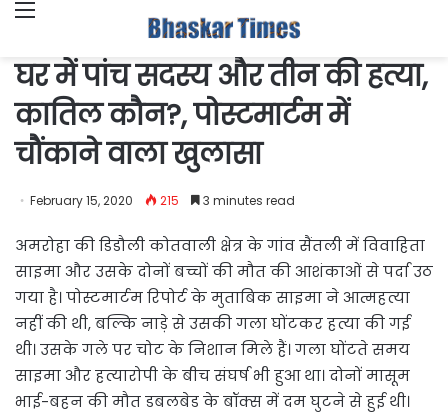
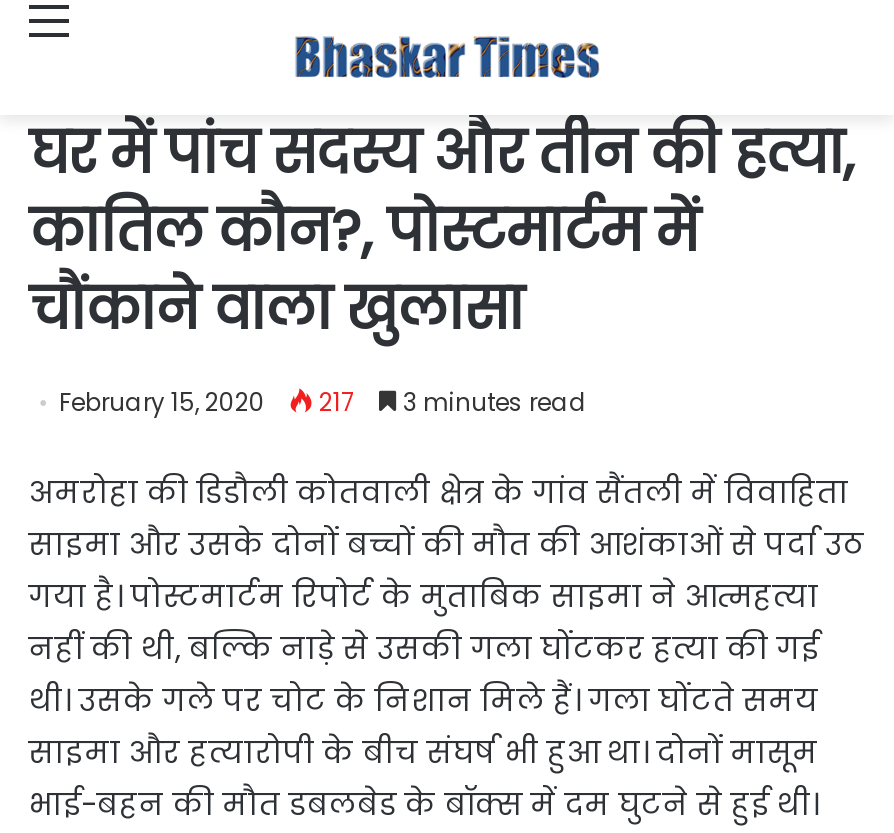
[30,192,295,209] February 15, 2020 215 3 minutes read -> [59,384,587,418] February 15, 2020 217 3 minutes read

